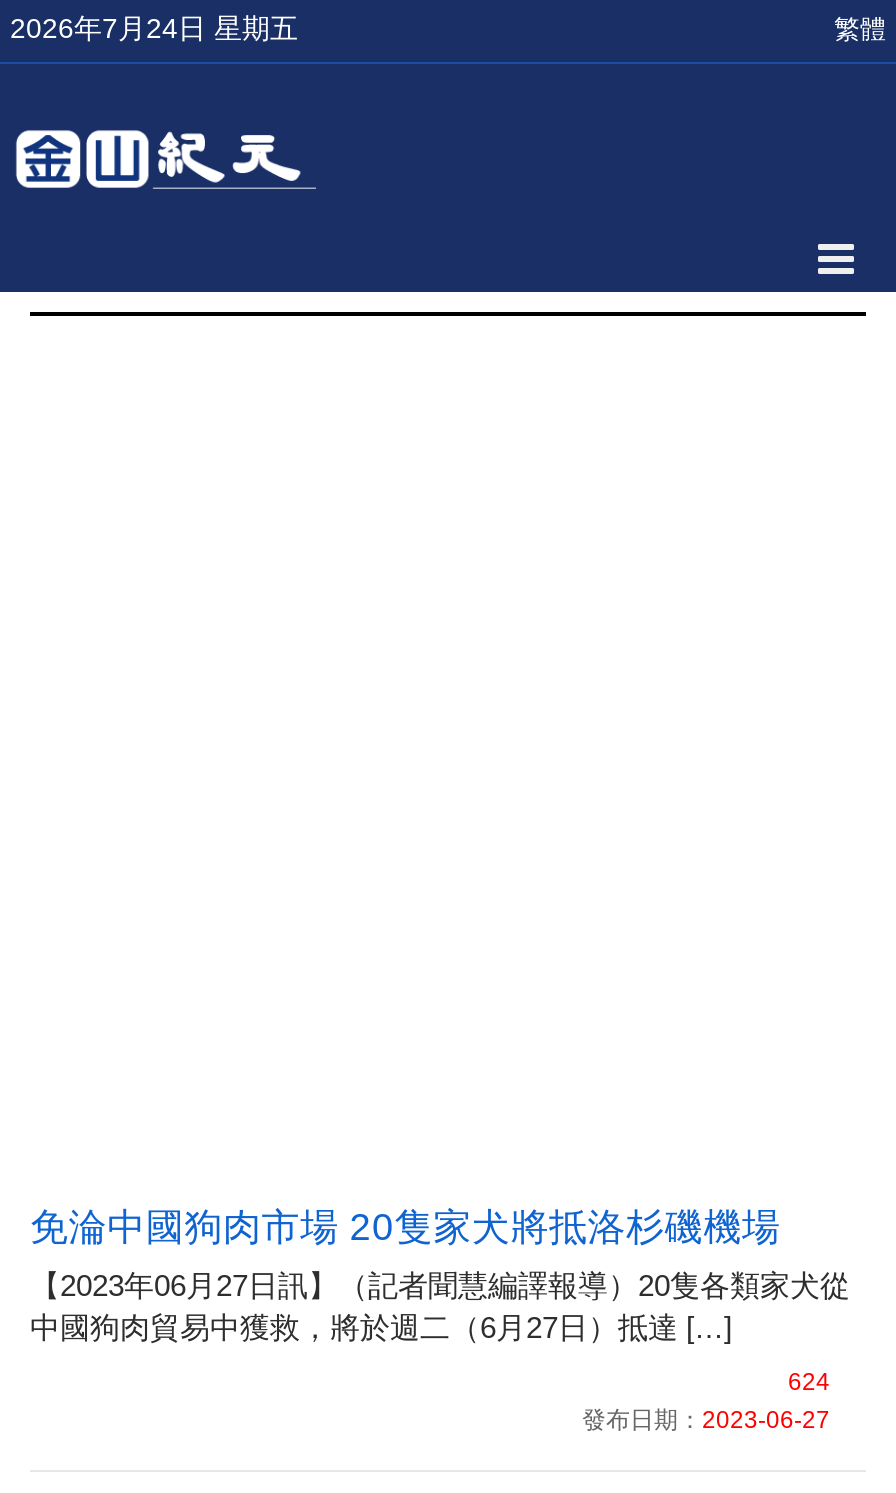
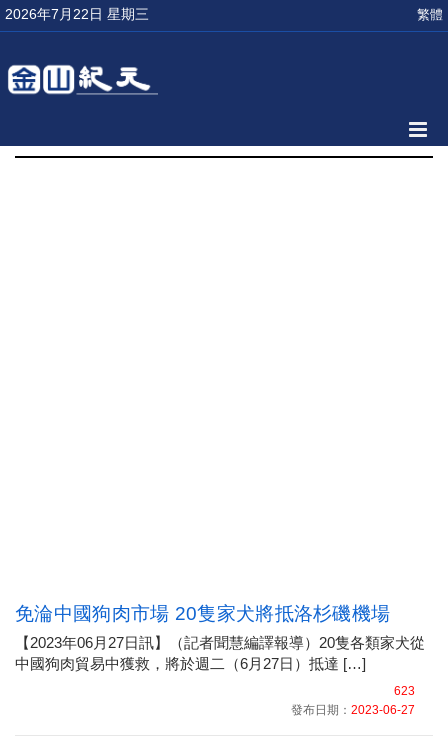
[10,12,298,44] 2026年7月24日 星期五 -> [5,6,149,22] 2026年7月22日 星期三
[788,1368,830,1396] 624 -> [394,684,415,698] 623

